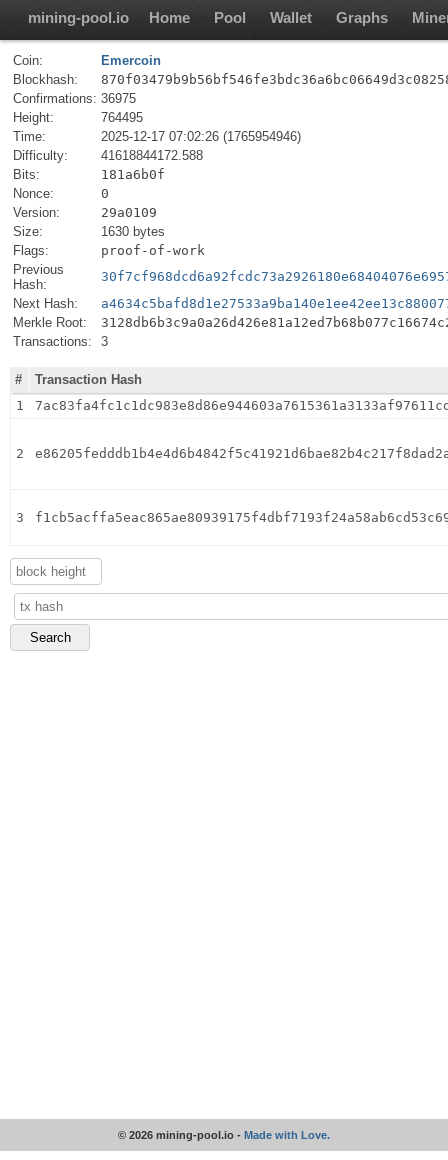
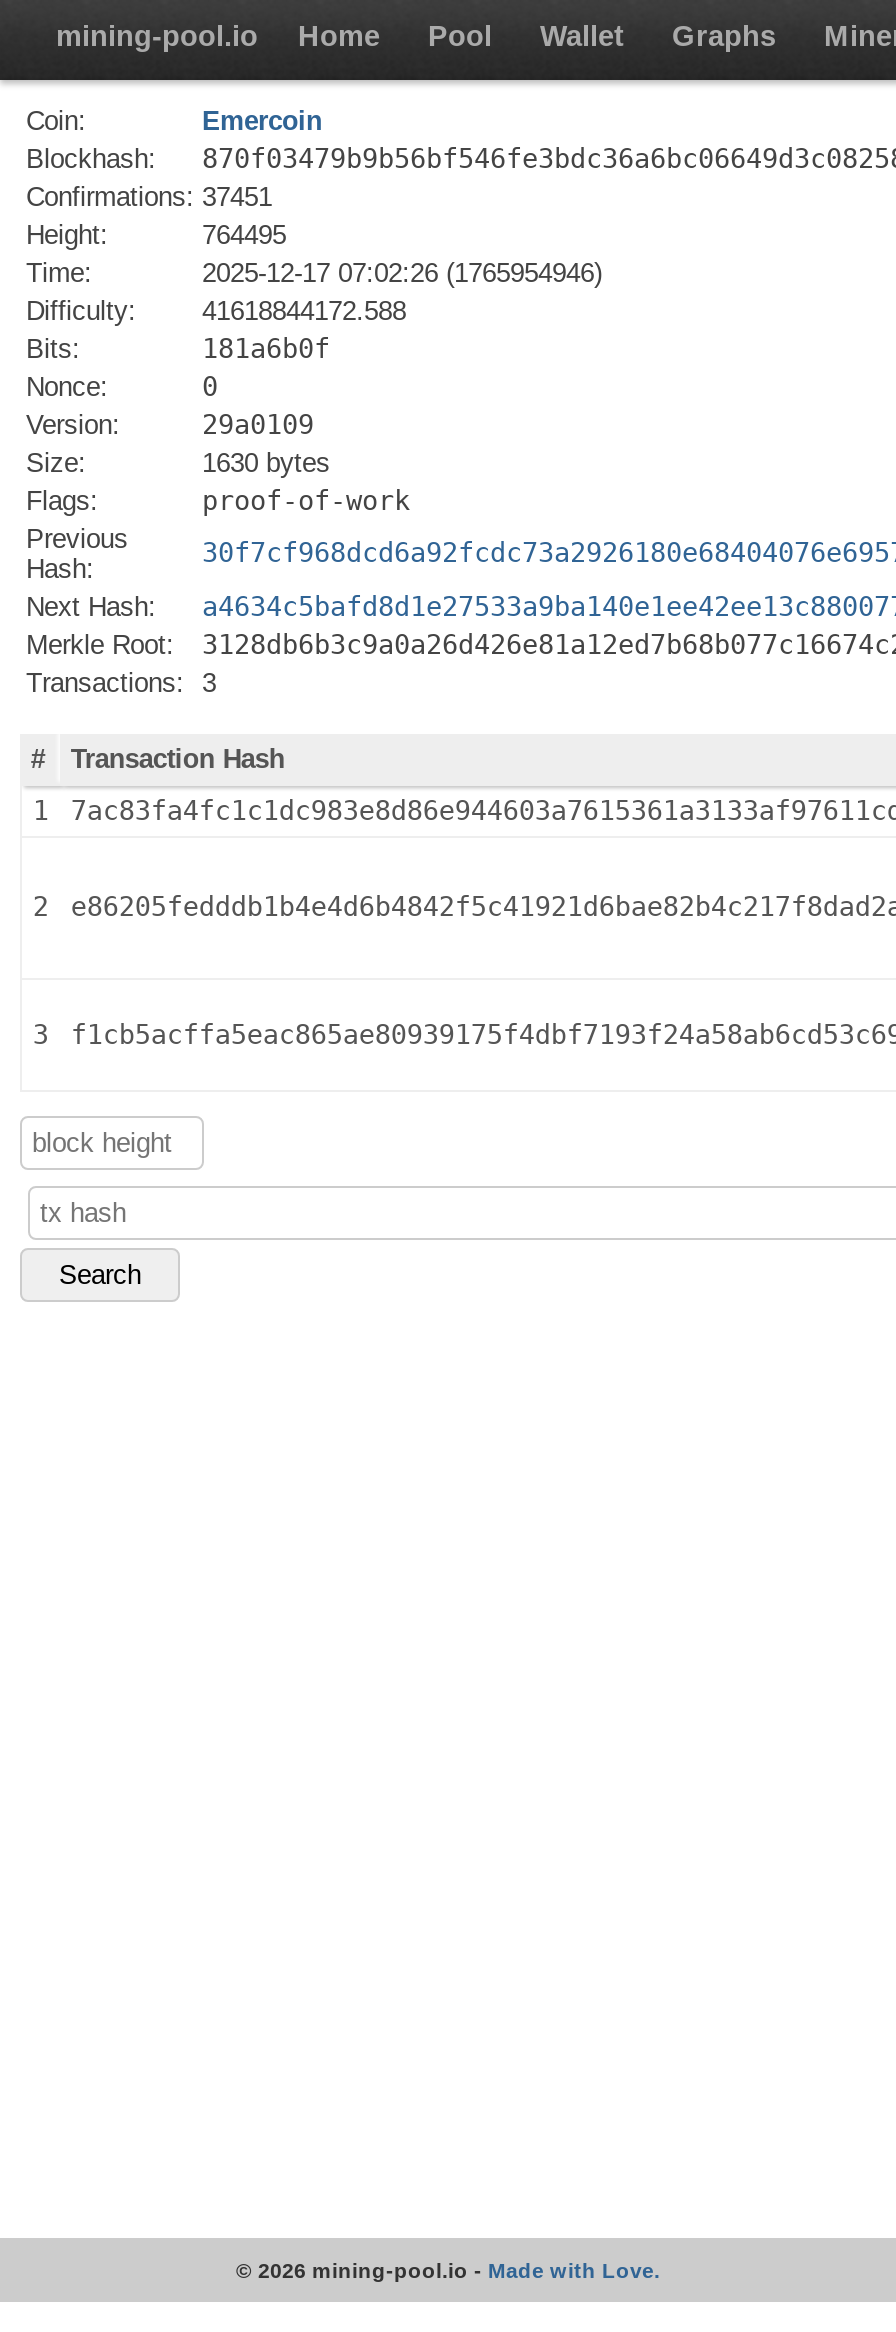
[13,91,136,106] Confirmations: 36975 -> [26,182,272,212] Confirmations: 37451

